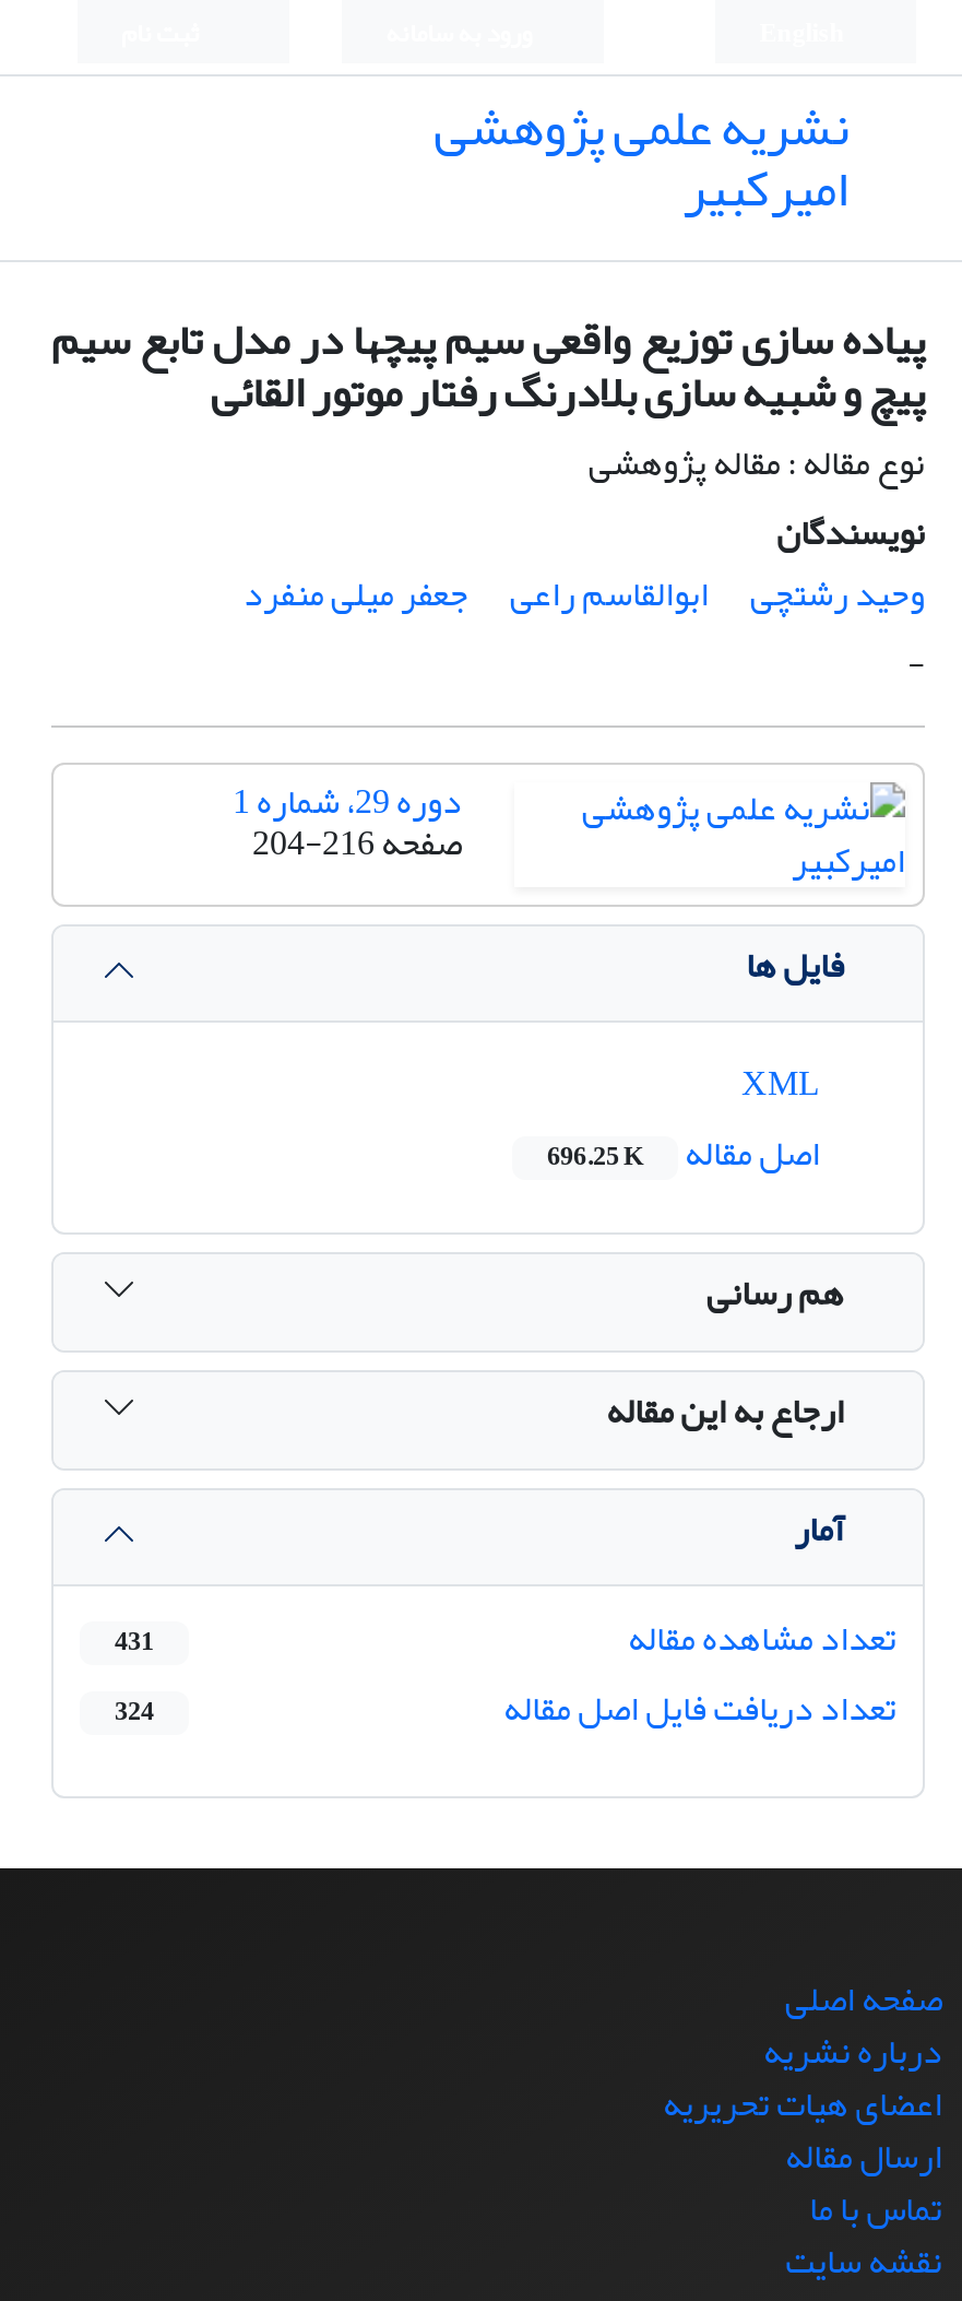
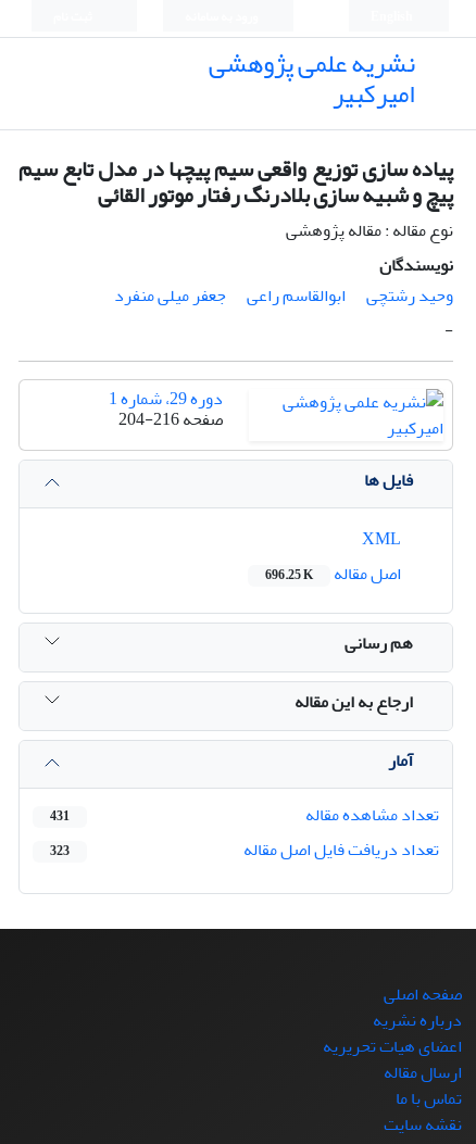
[115,1687,154,1738] 324 -> [50,839,70,864] 323

